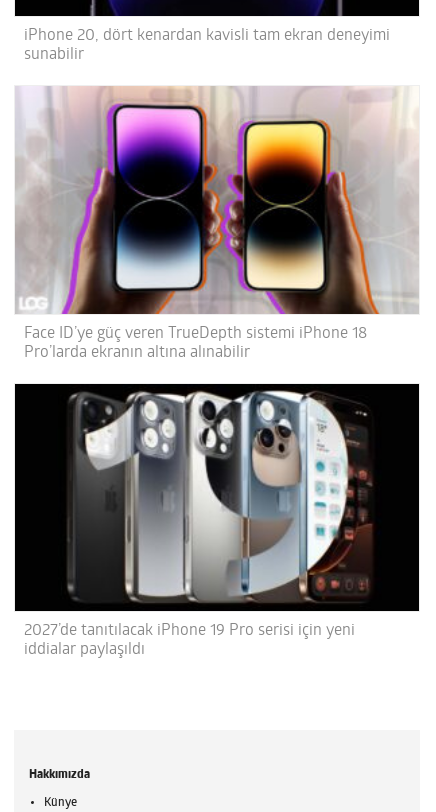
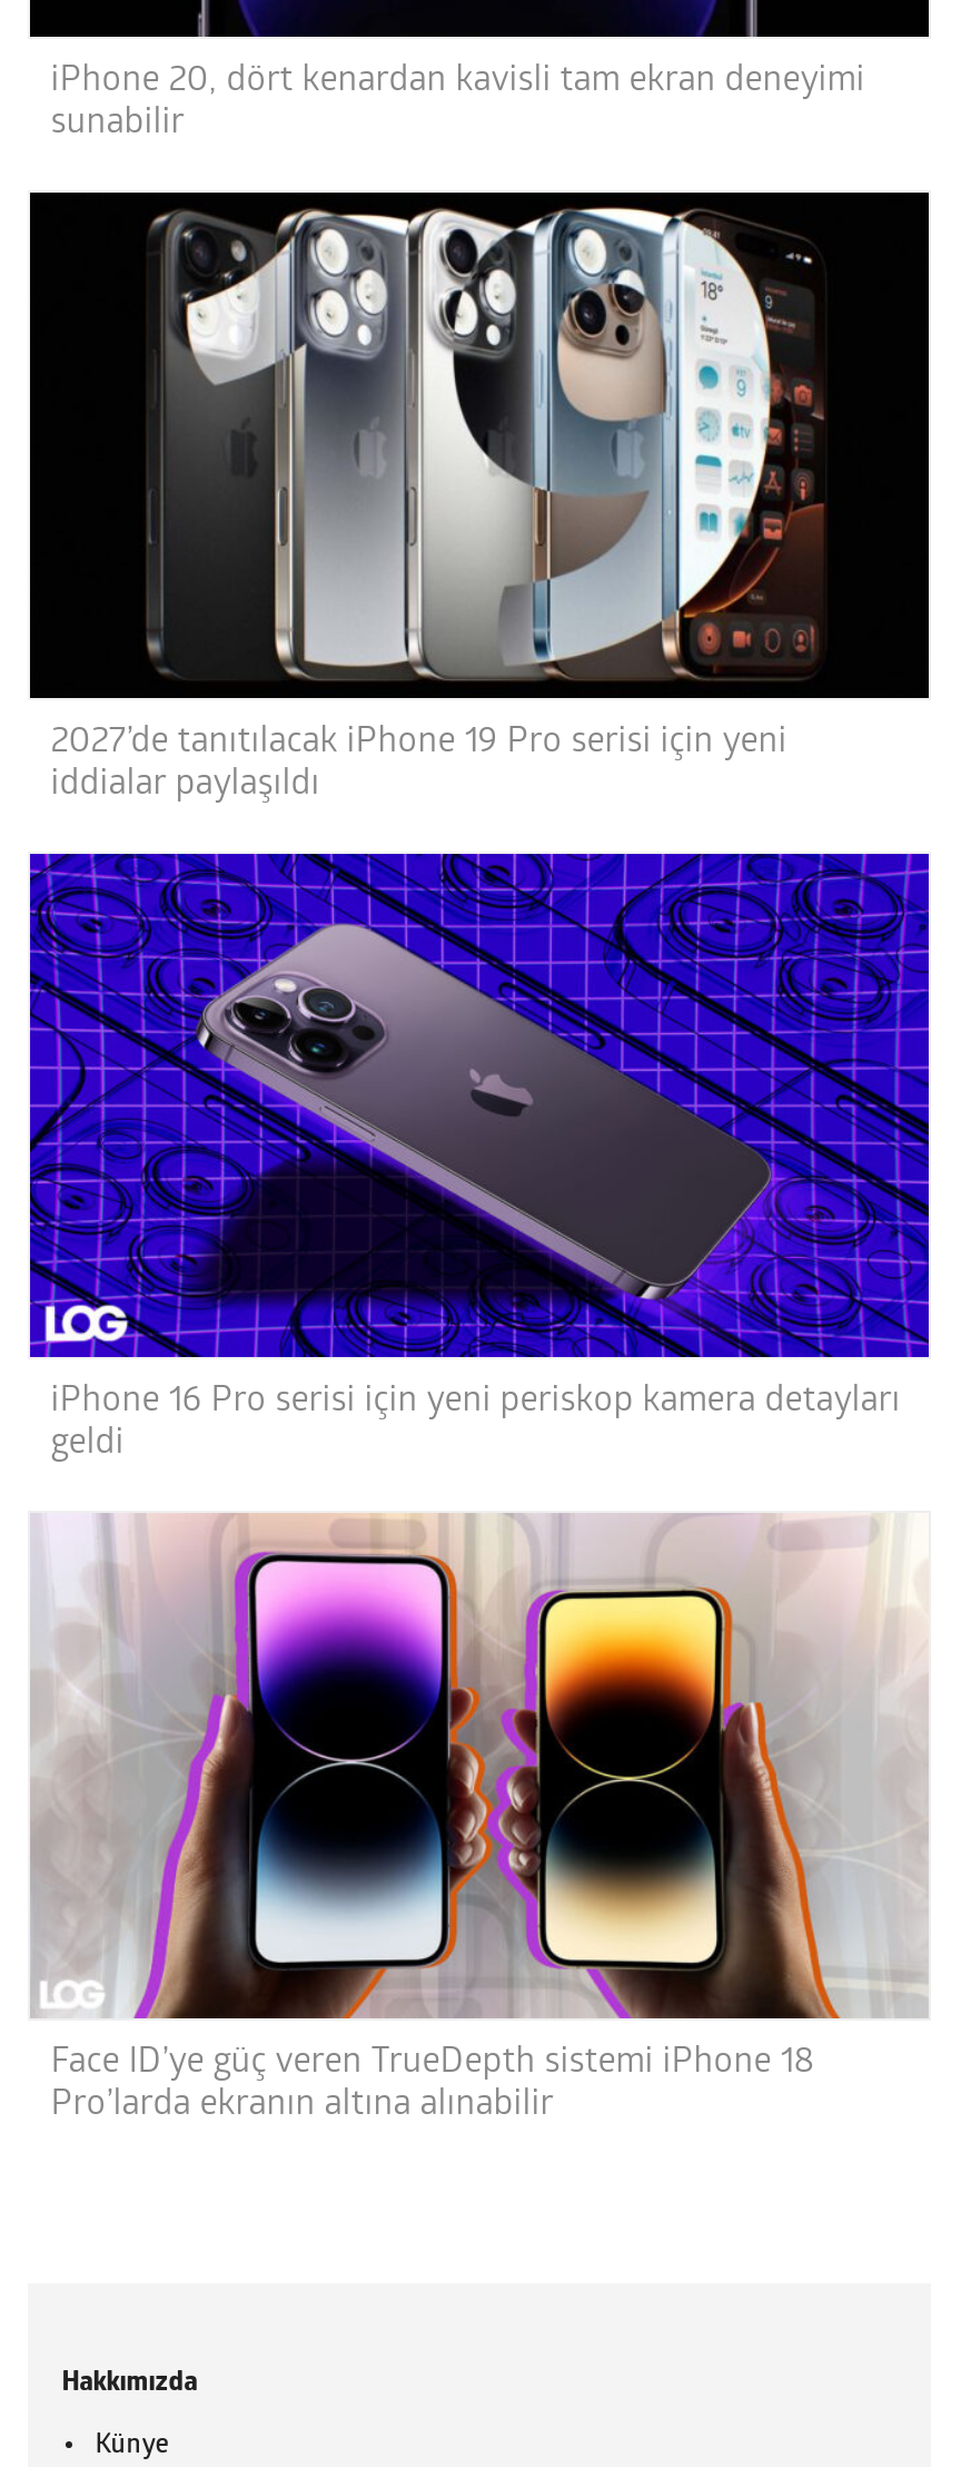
none -> [28,851,931,1463] [image] | iPhone 16 Pro serisi için yeni periskop kamera detayları | geldi
moved [16,85,419,361] -> [32,1510,929,2124]: [image] | Face ID’ye güç veren TrueDepth sistemi iPhone 18 | Pro’larda ekranın altına alınabilir
moved [14,383,420,658] -> [30,189,929,802]: [image] | 2027’de tanıtılacak iPhone 19 Pro serisi için yeni | iddialar paylaşıldı

